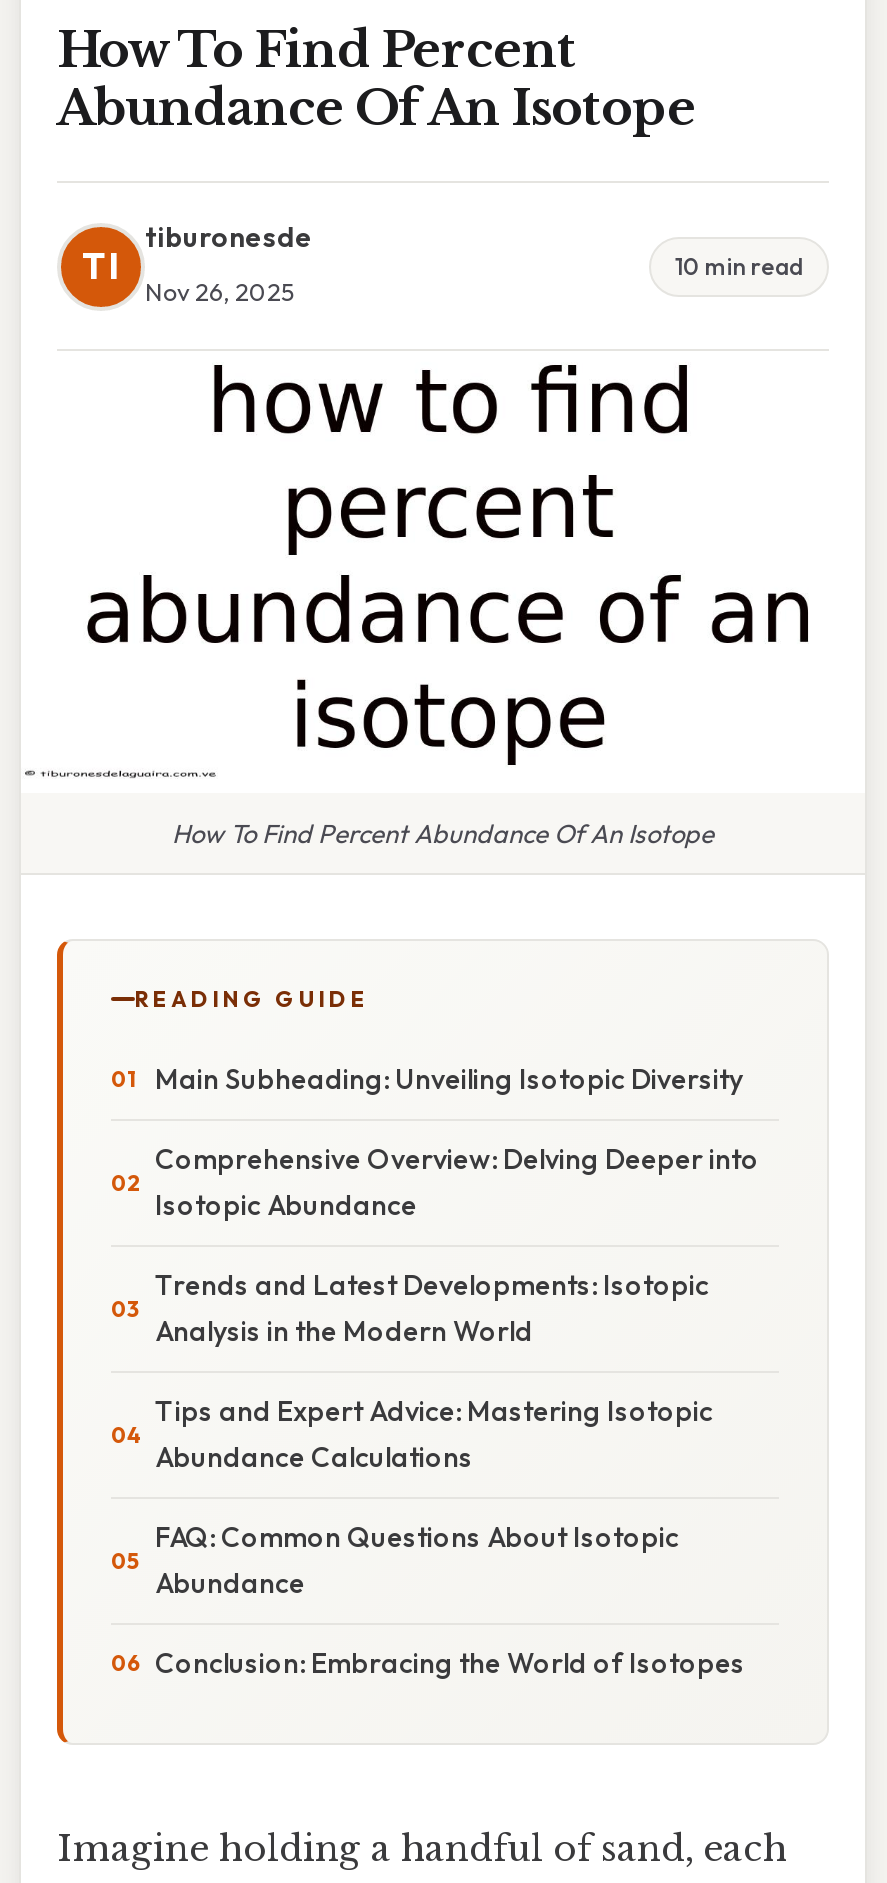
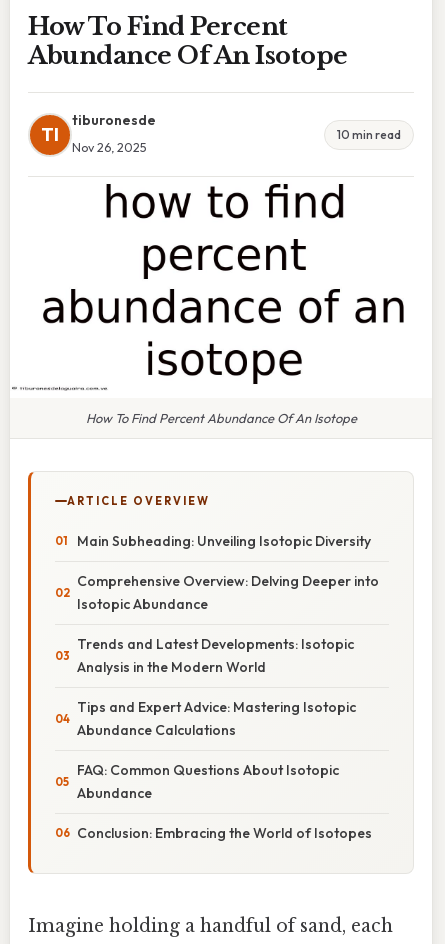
[135,985,369,1013] READING GUIDE -> [67,494,210,508] ARTICLE OVERVIEW

